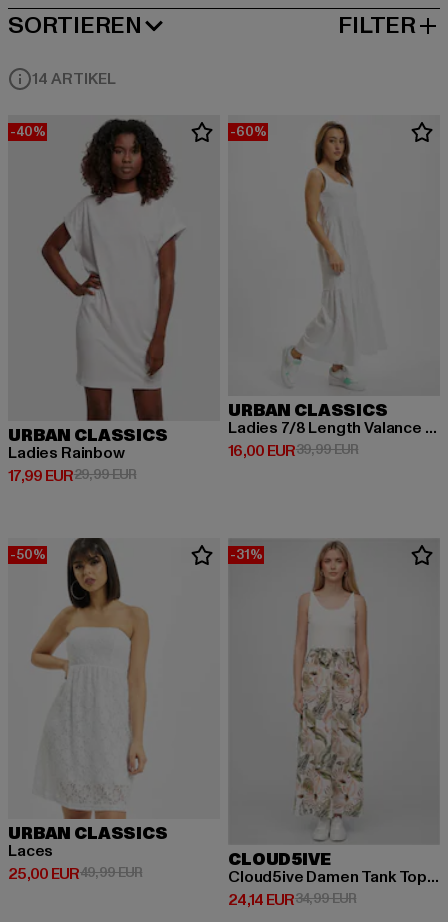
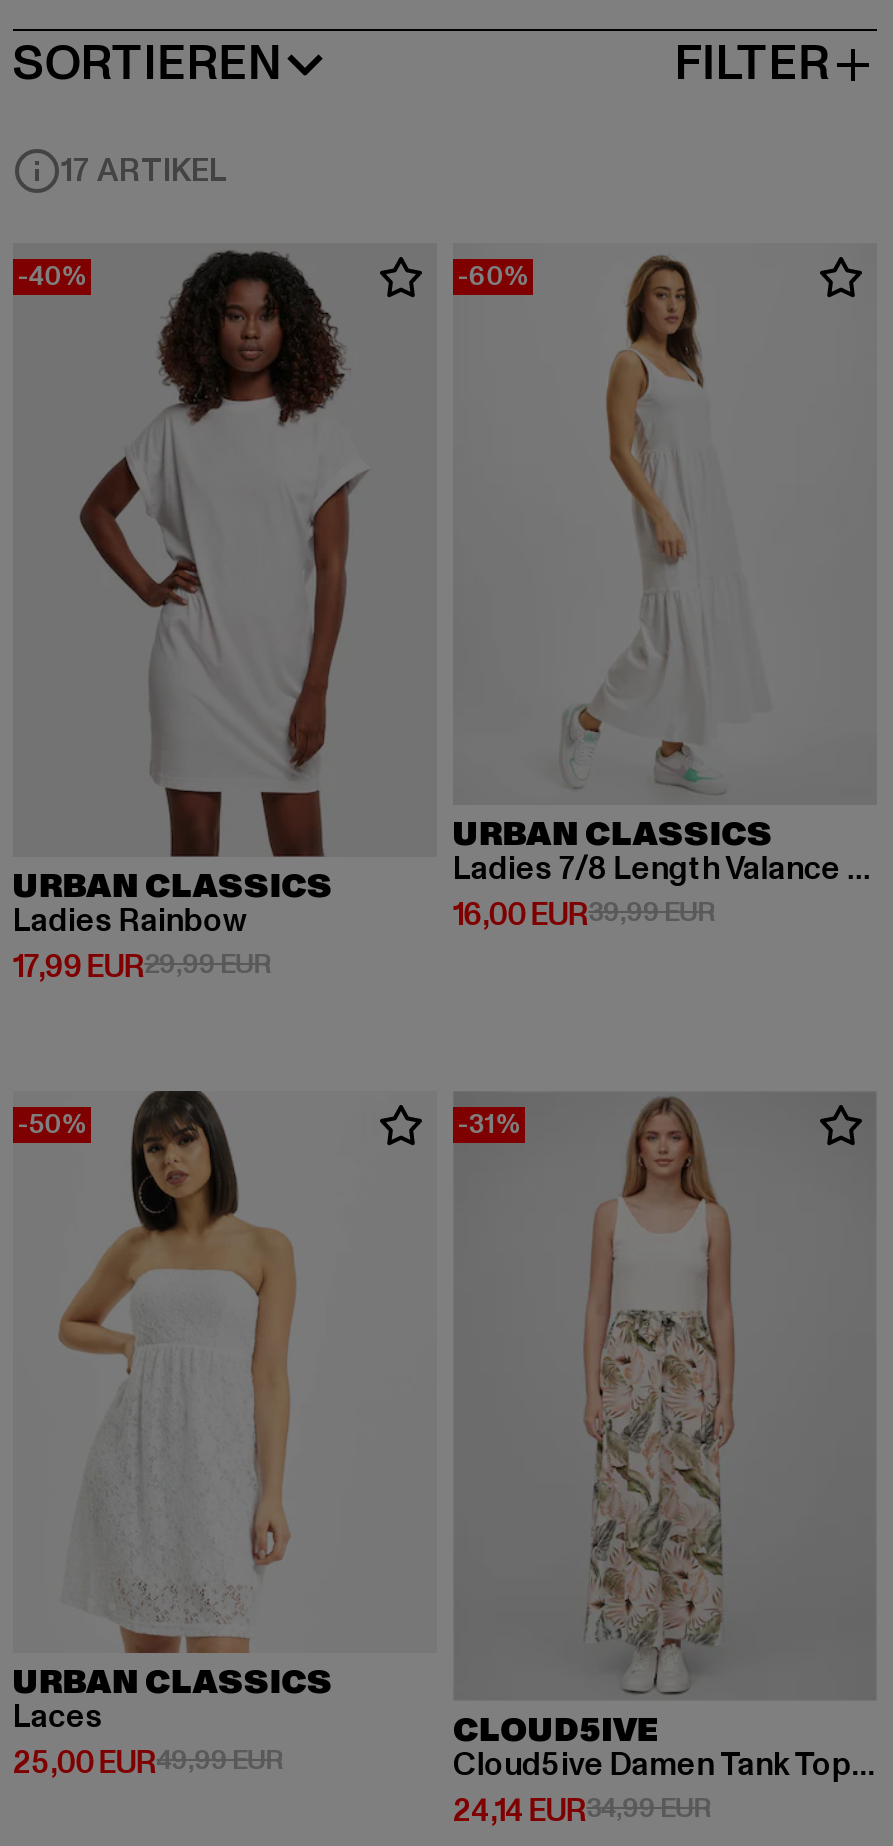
[32,68,116,90] 14 ARTIKEL -> [61,149,227,193] 17 ARTIKEL

